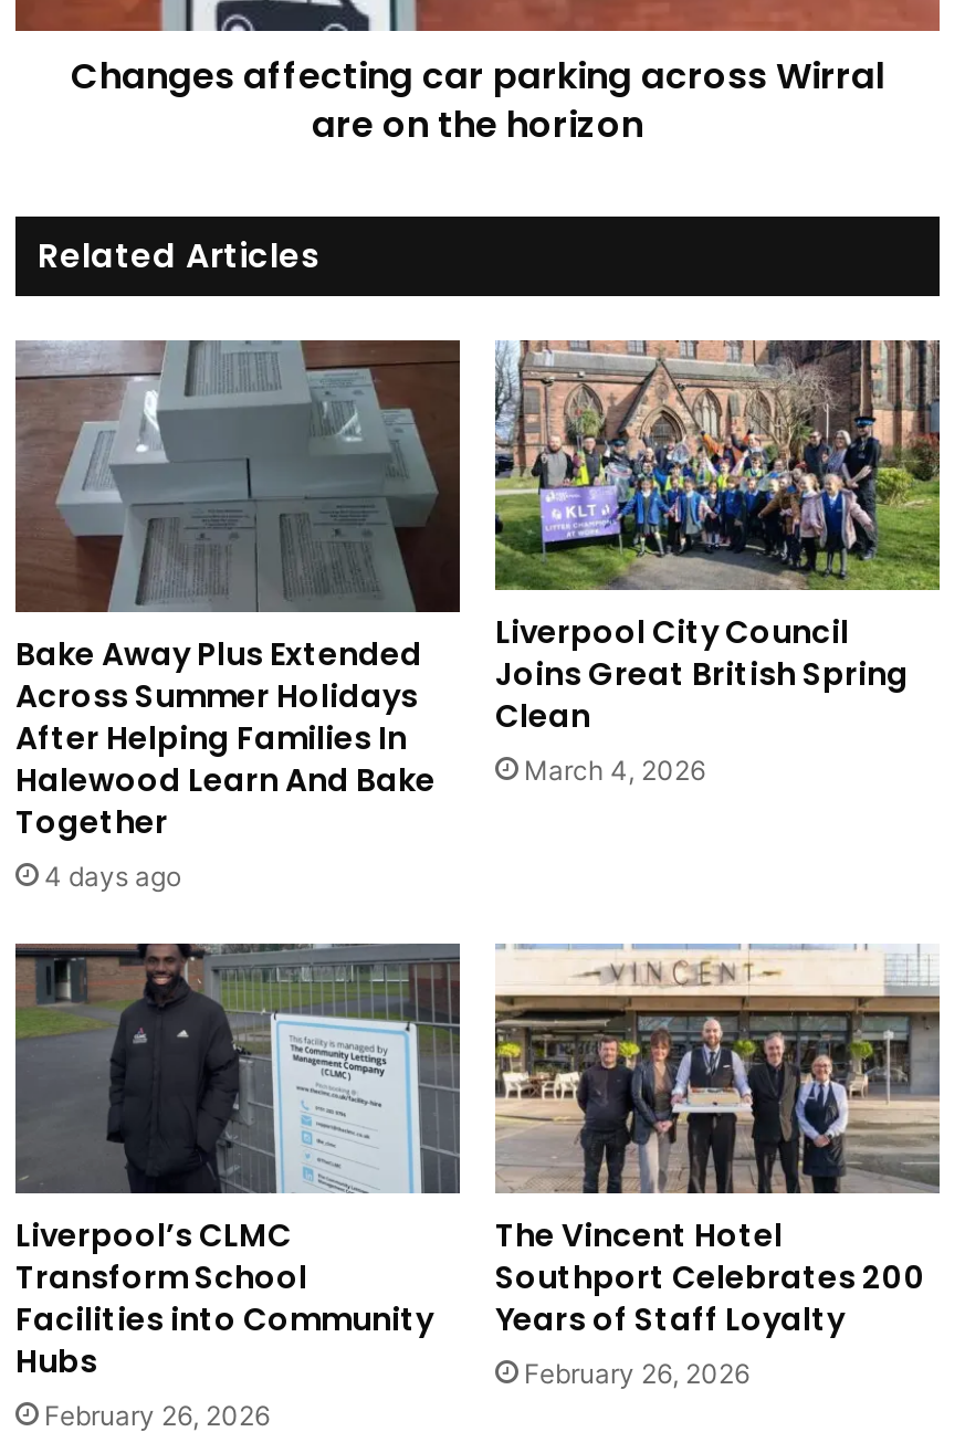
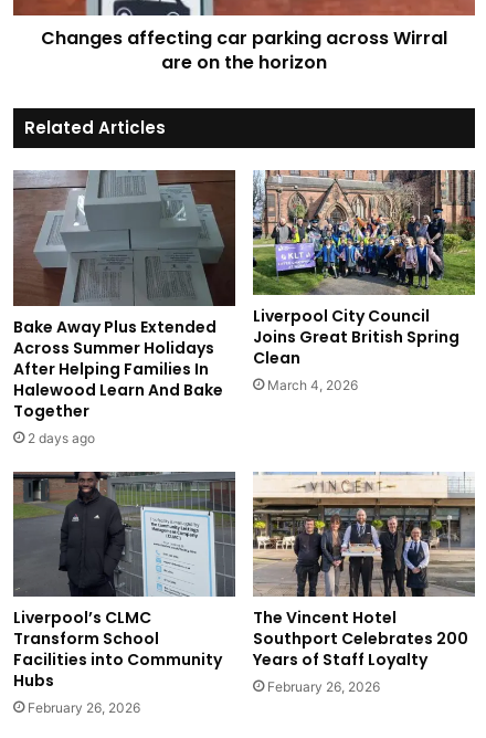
[44,859,181,892] 4 days ago -> [28,429,95,446] 2 days ago

